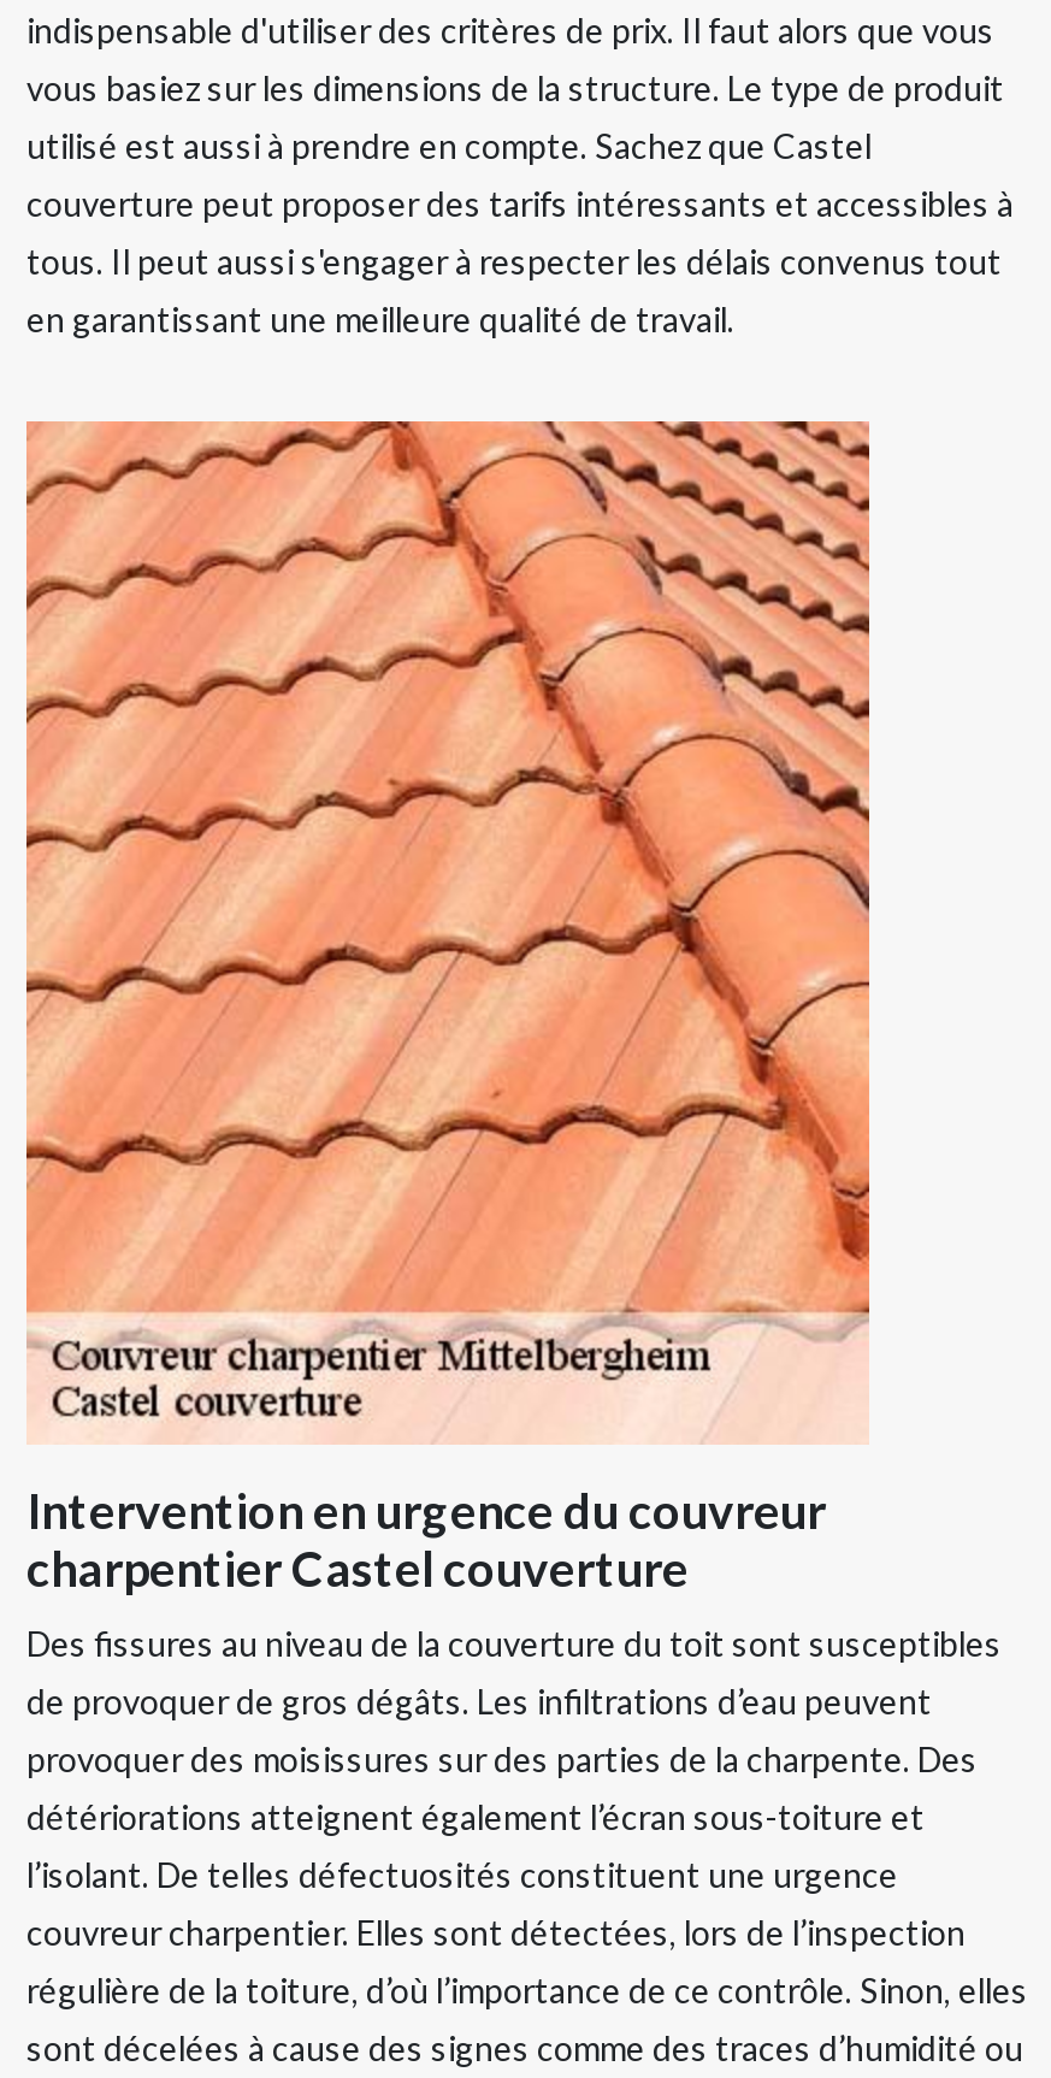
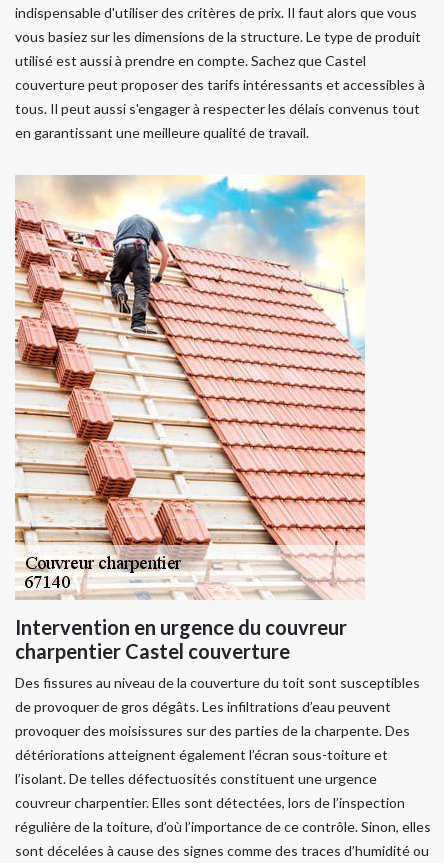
[24,419,872,1445] [image] -> [14,175,366,601] [image]

